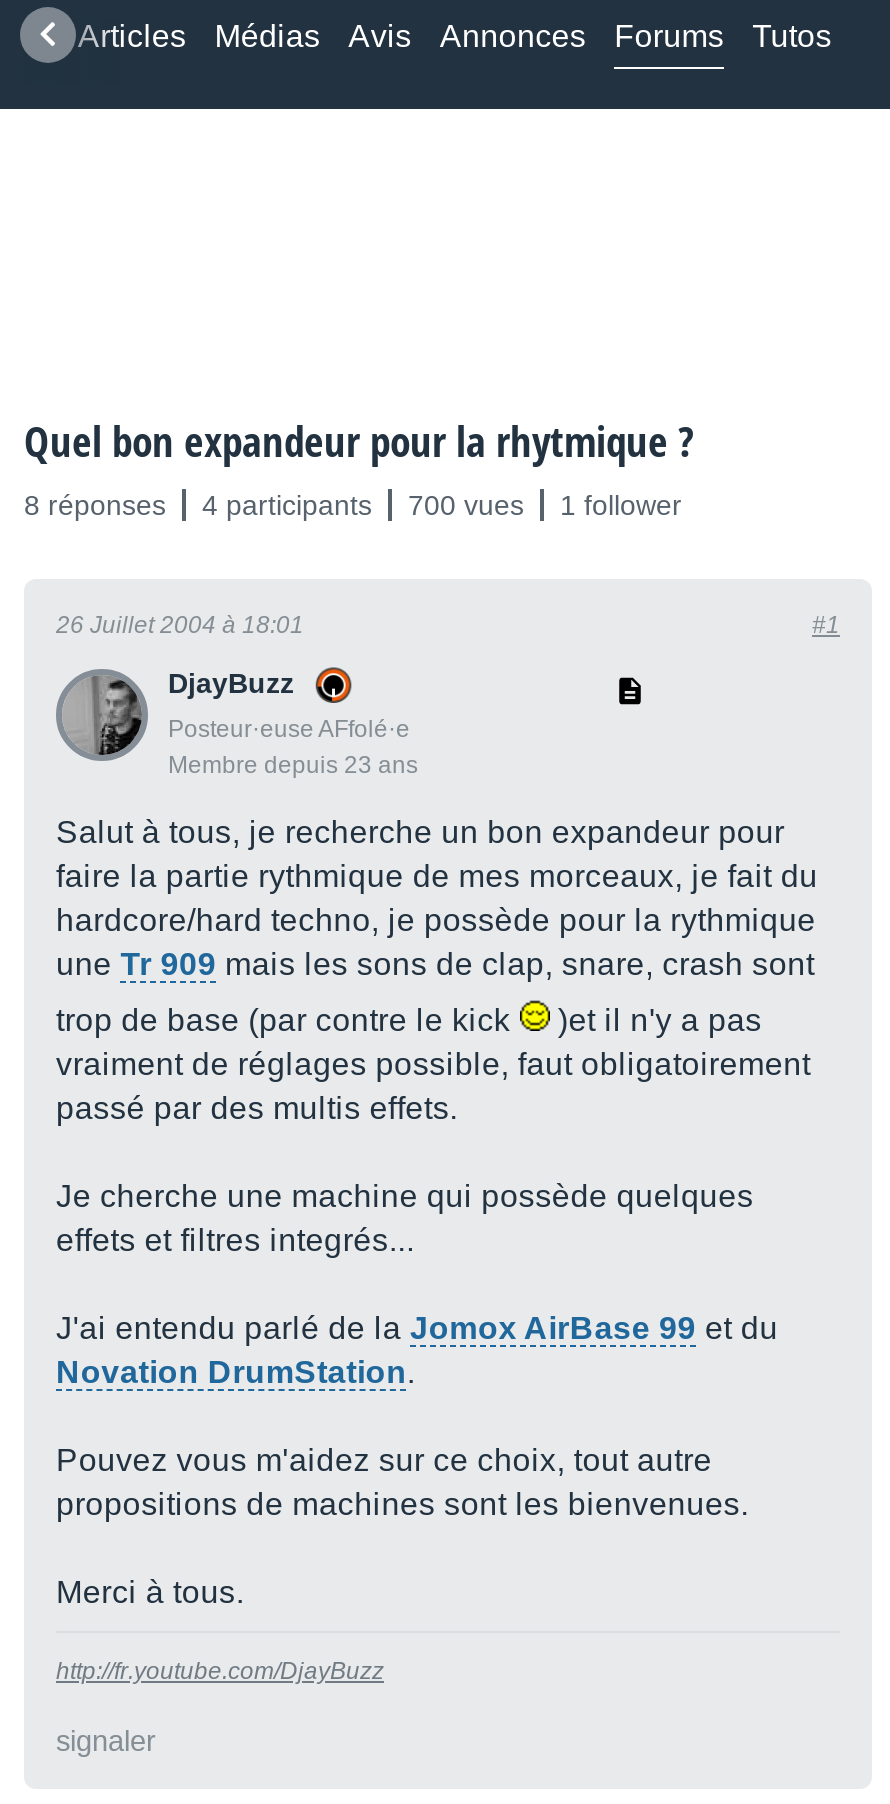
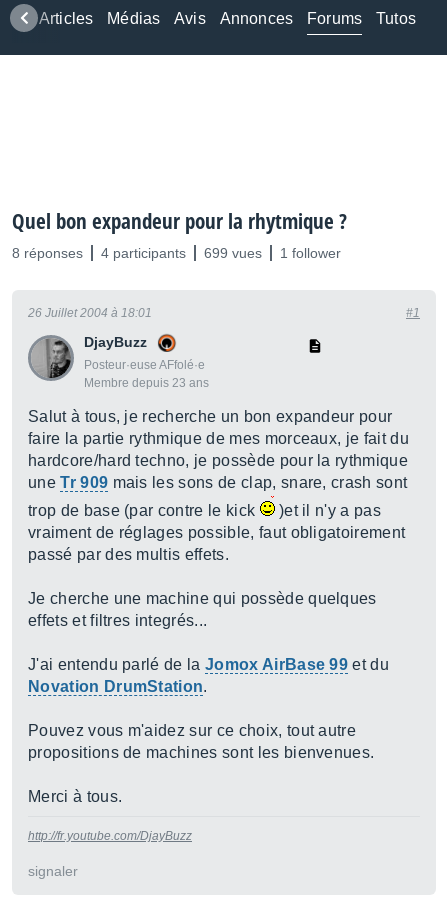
[24,489,682,521] 8 réponses 4 participants 700 vues 1 follower -> [12,245,341,261] 8 réponses 4 participants 699 vues 1 follower

